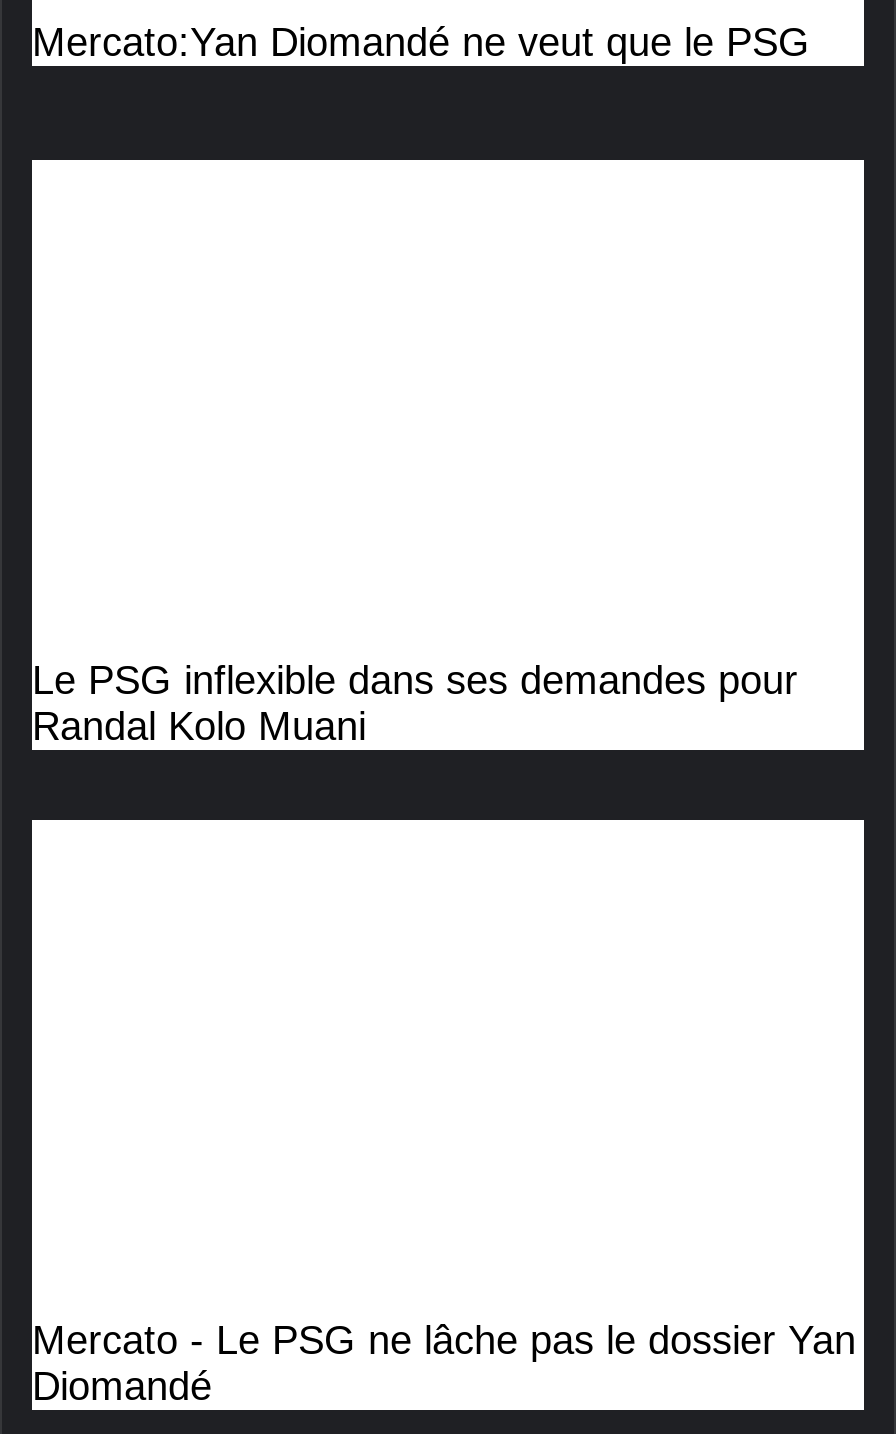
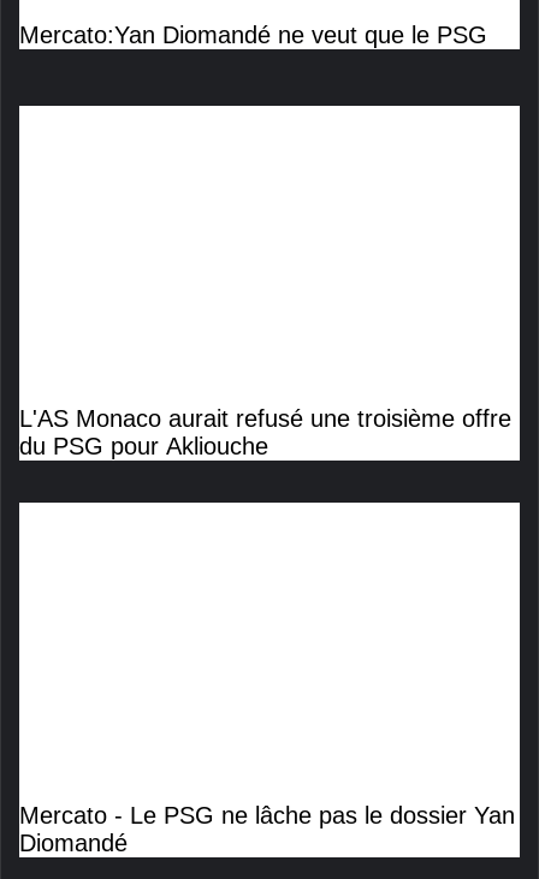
[32,658,798,748] Le PSG inflexible dans ses demandes pour | Randal Kolo Muani -> [19,405,511,459] L'AS Monaco aurait refusé une troisième offre | du PSG pour Akliouche

